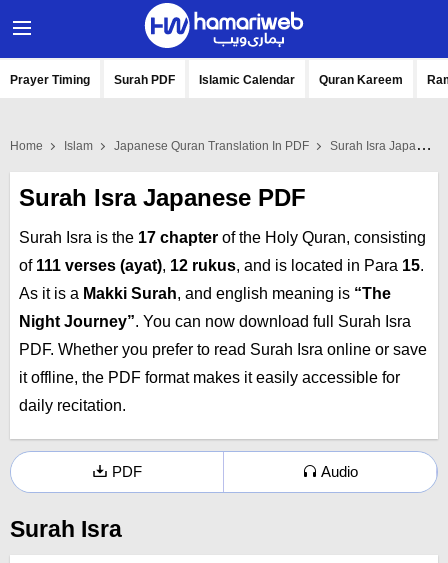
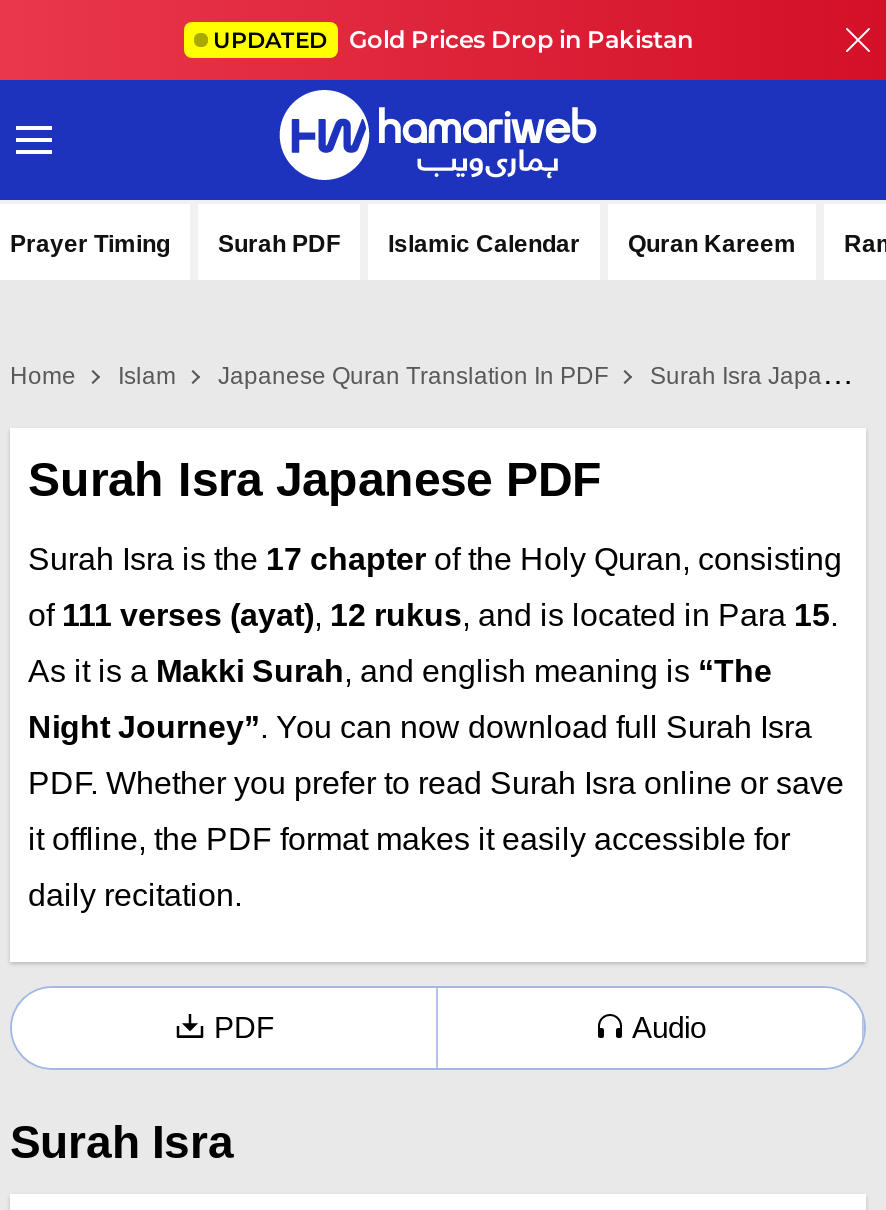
none -> [213,24,693,54] UPDATED Gold Prices Drop in Pakistan

